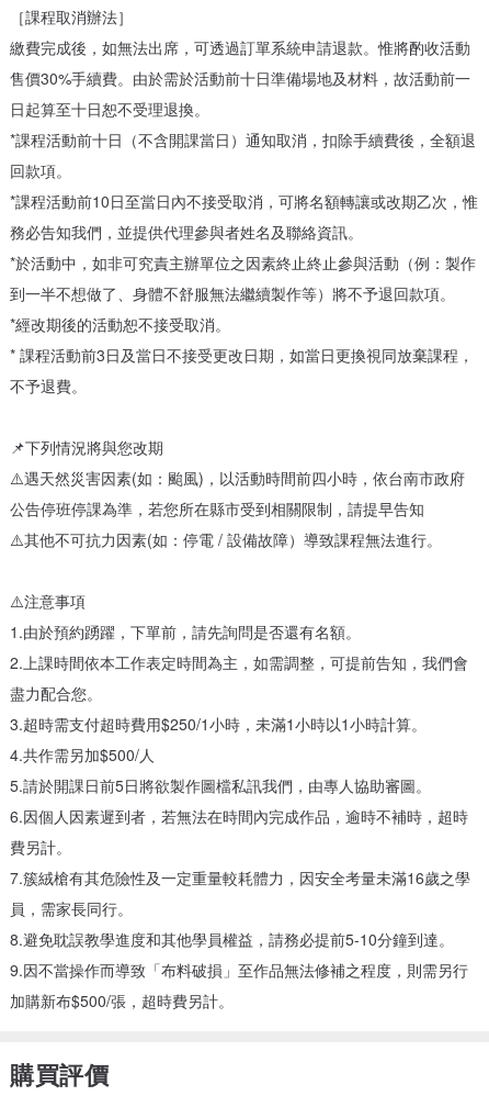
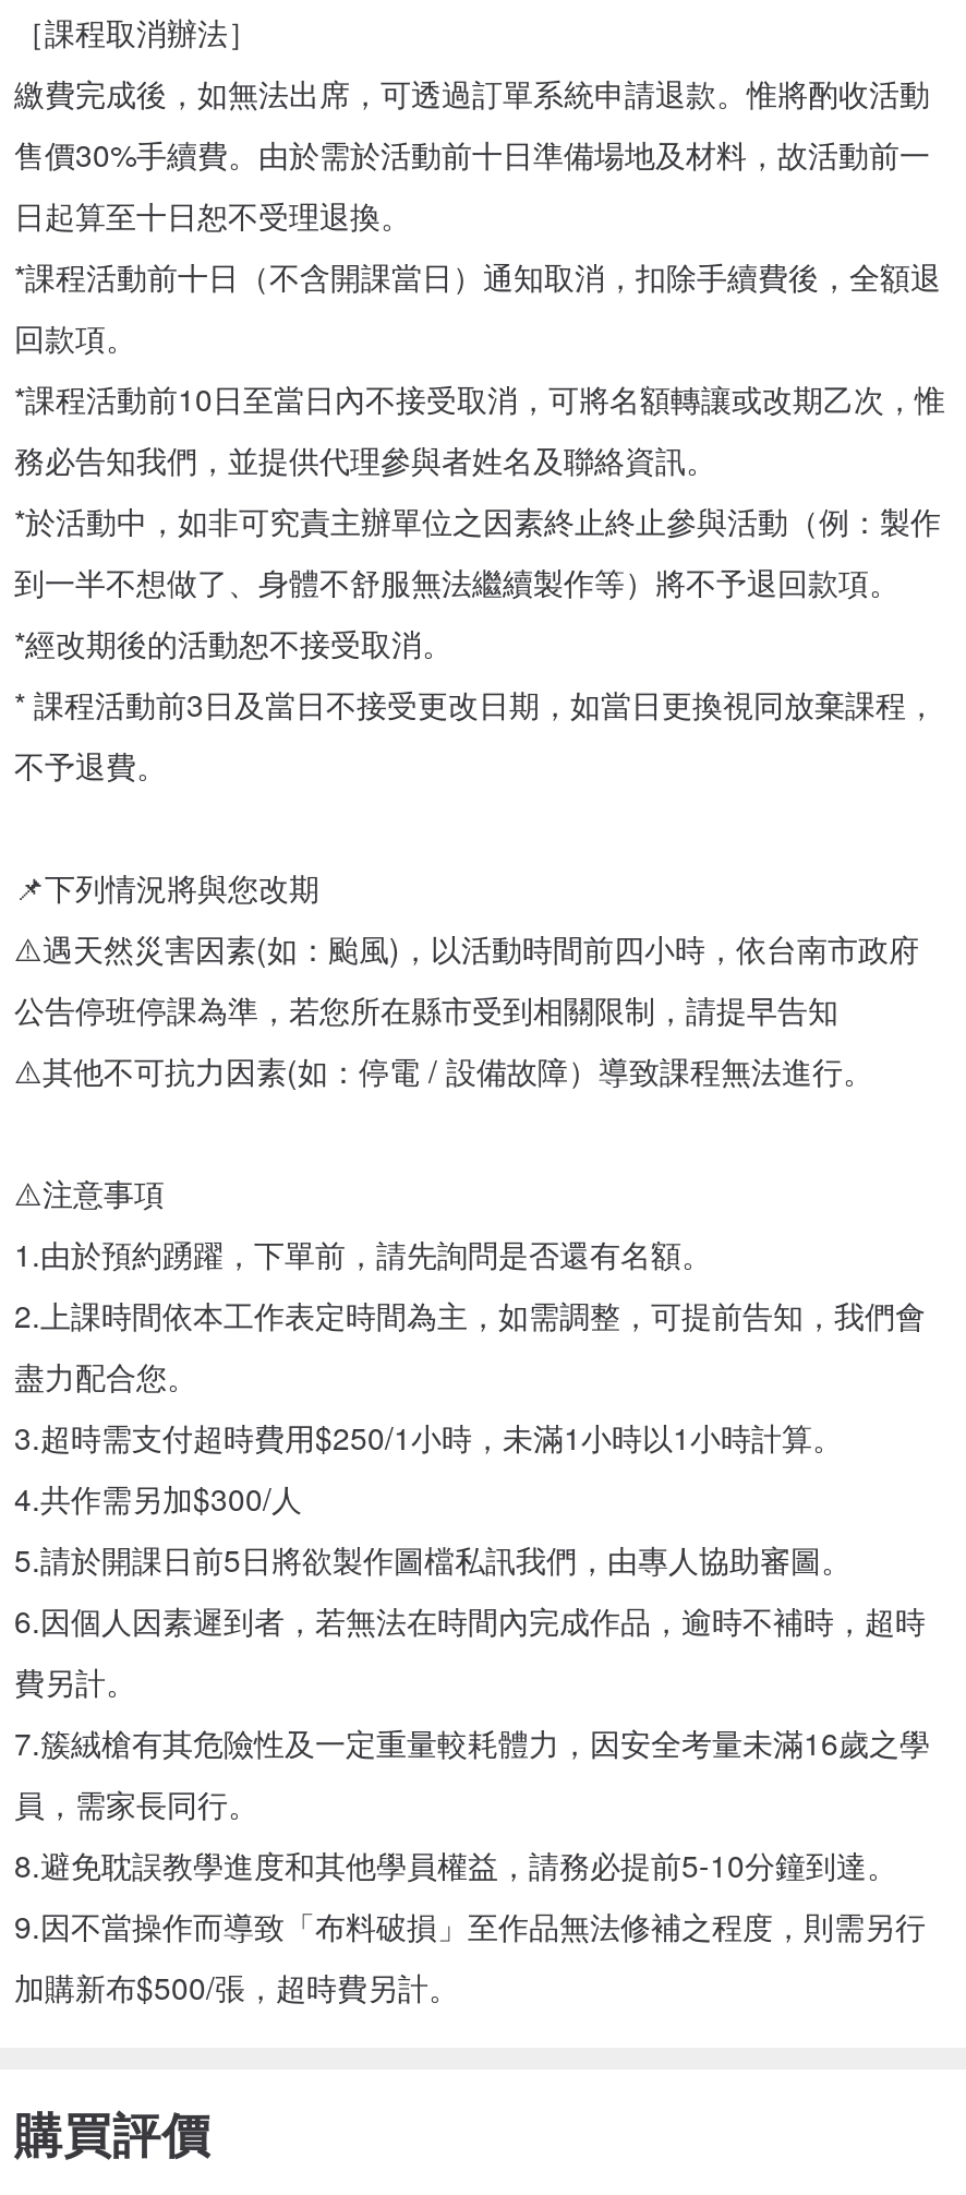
[10,744,155,766] 4.共作需另加$500/人 -> [14,1477,302,1520] 4.共作需另加$300/人

